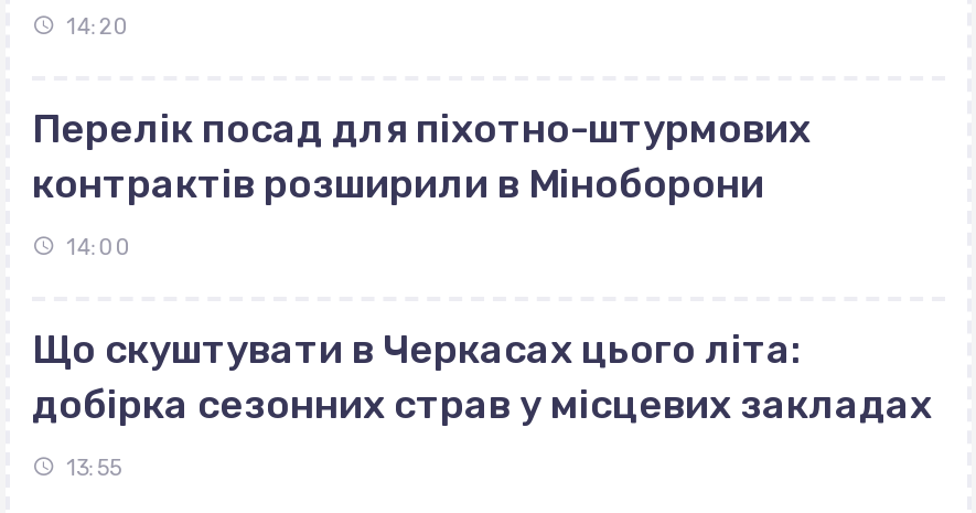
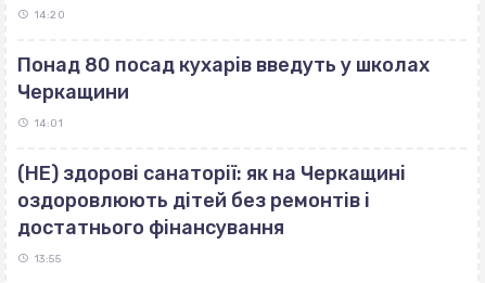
[32,104,811,208] Перелік посад для піхотно-штурмових | контрактів розширили в Міноборони -> [17,53,430,104] Понад 80 посад кухарів введуть у школах | Черкащини
[66,235,133,261] 14:00 -> [34,117,64,130] 14:01
[32,325,932,429] Що скуштувати в Черкасах цього літа: | добірка сезонних страв у місцевих закладах -> [17,161,406,239] (НЕ) здорові санаторії: як на Черкащині | оздоровлюють дітей без ремонтів і | достатнього фінансування

